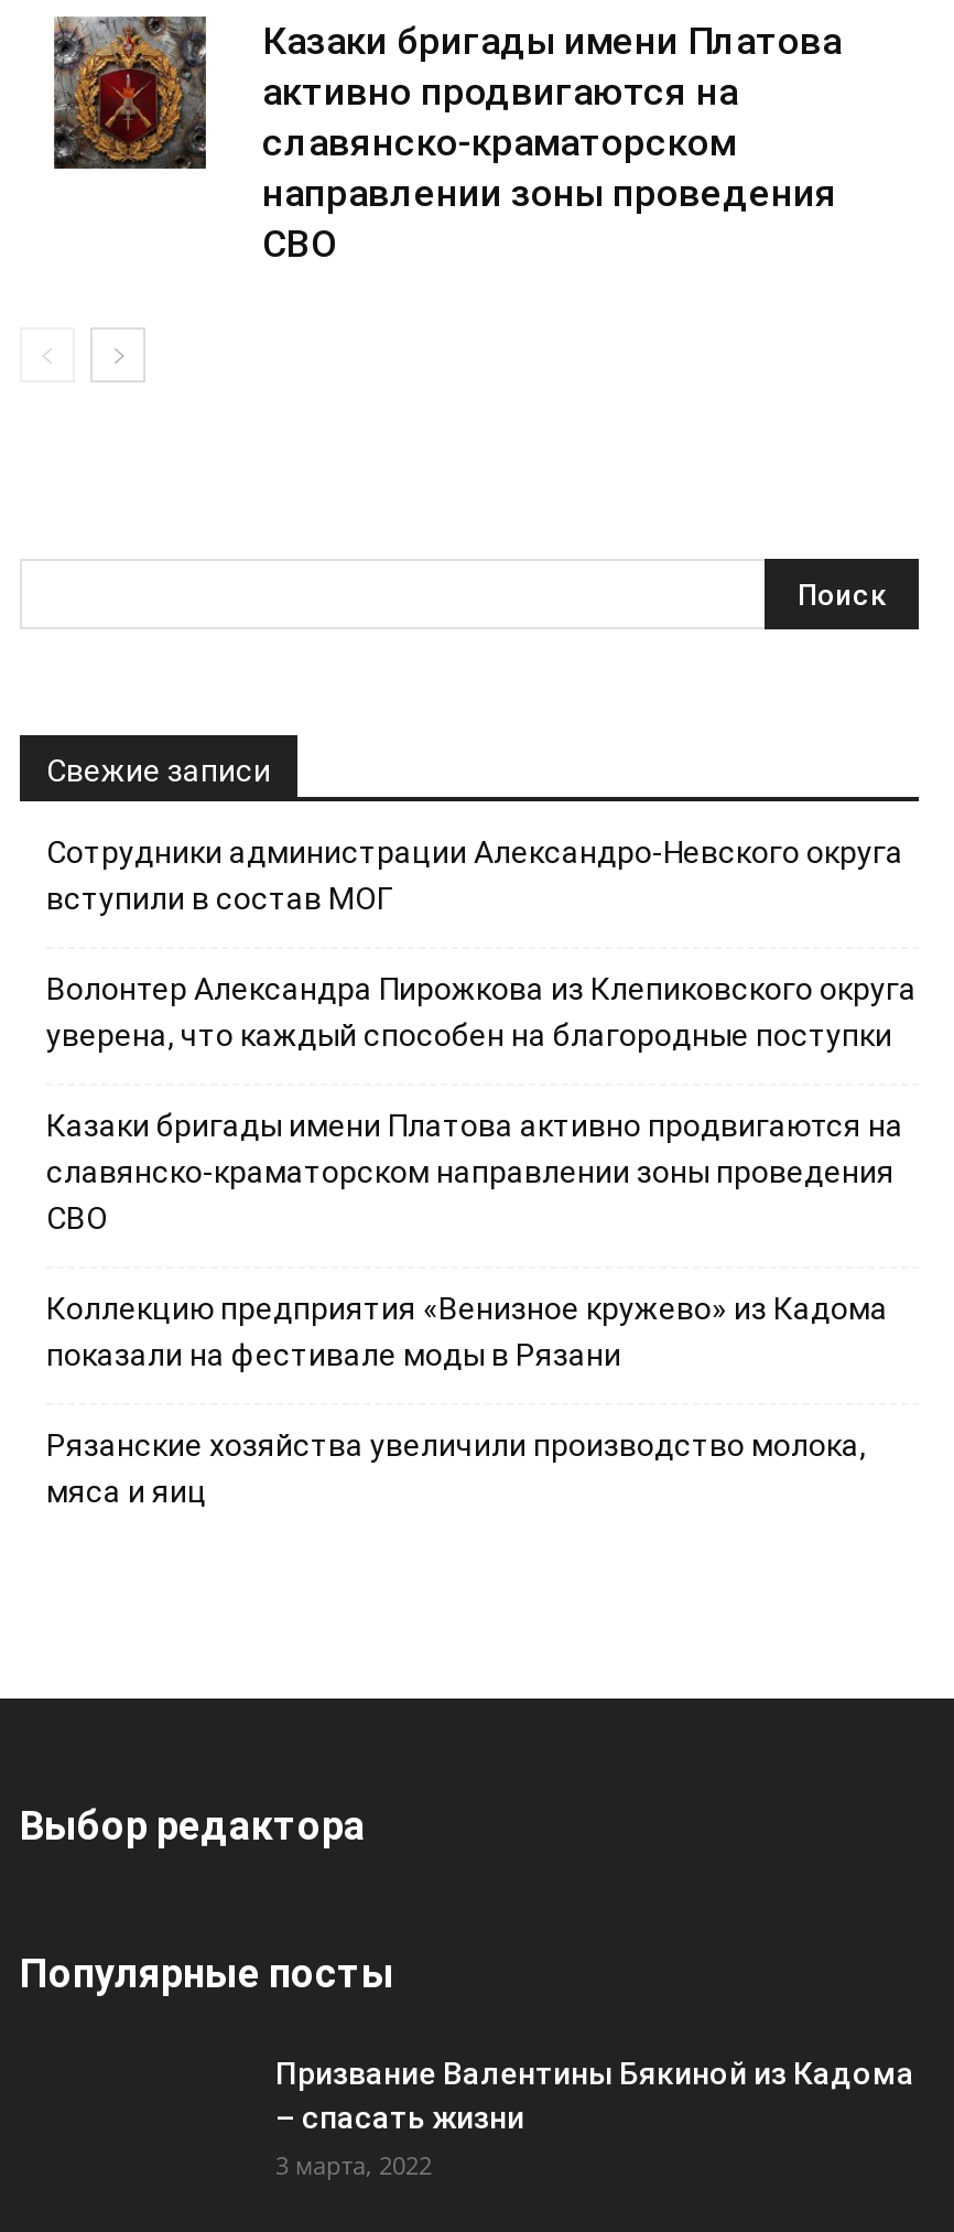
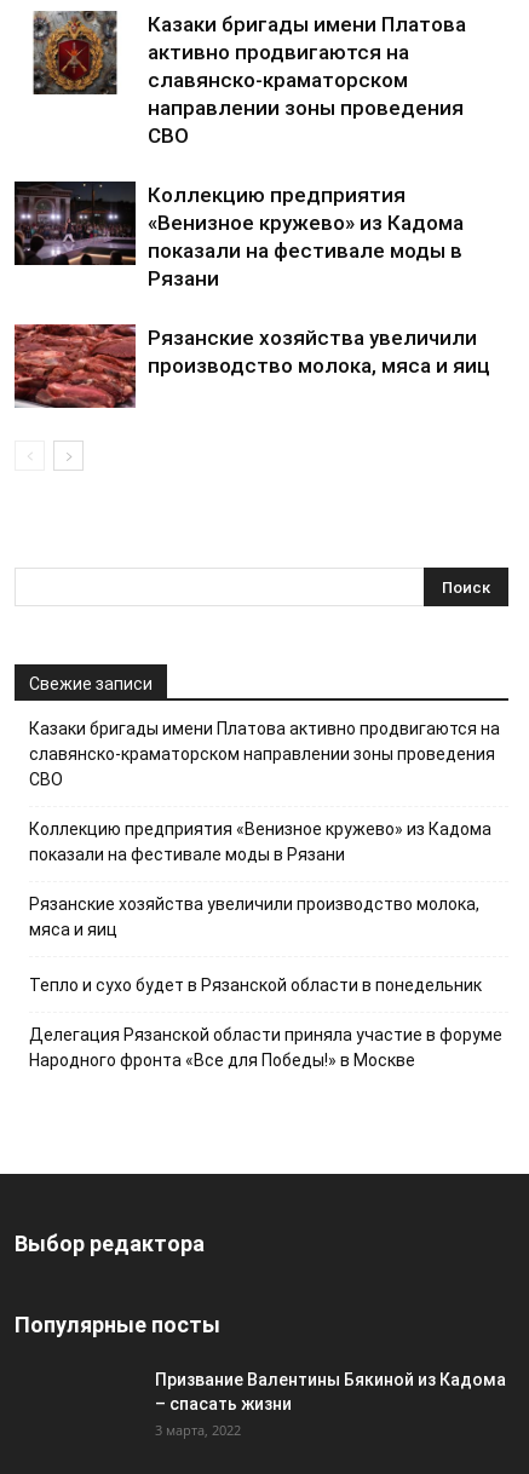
none -> [13,180,490,377] [image] | Коллекцию предприятия | «Венизное кружево» из Кадома | показали на фестивале моды в | Рязани | Рязанские хозяйства увеличили | производство молока, мяса и яиц
none -> [13,323,137,409] [image]
moved [46,753,271,789] -> [29,674,153,693]: Свежие записи
[46,835,917,1053] Сотрудники администрации Александро-Невского округа | вступили в состав МОГ | Волонтер Александра Пирожкова из Клепиковского округа | уверена, что каждый способен на благородные поступки -> none
none -> [29,975,502,1070] Тепло и сухо будет в Рязанской области в понедельник | Делегация Рязанской области приняла участие в форуме | Народного фронта «Все для Победы!» в Москве

